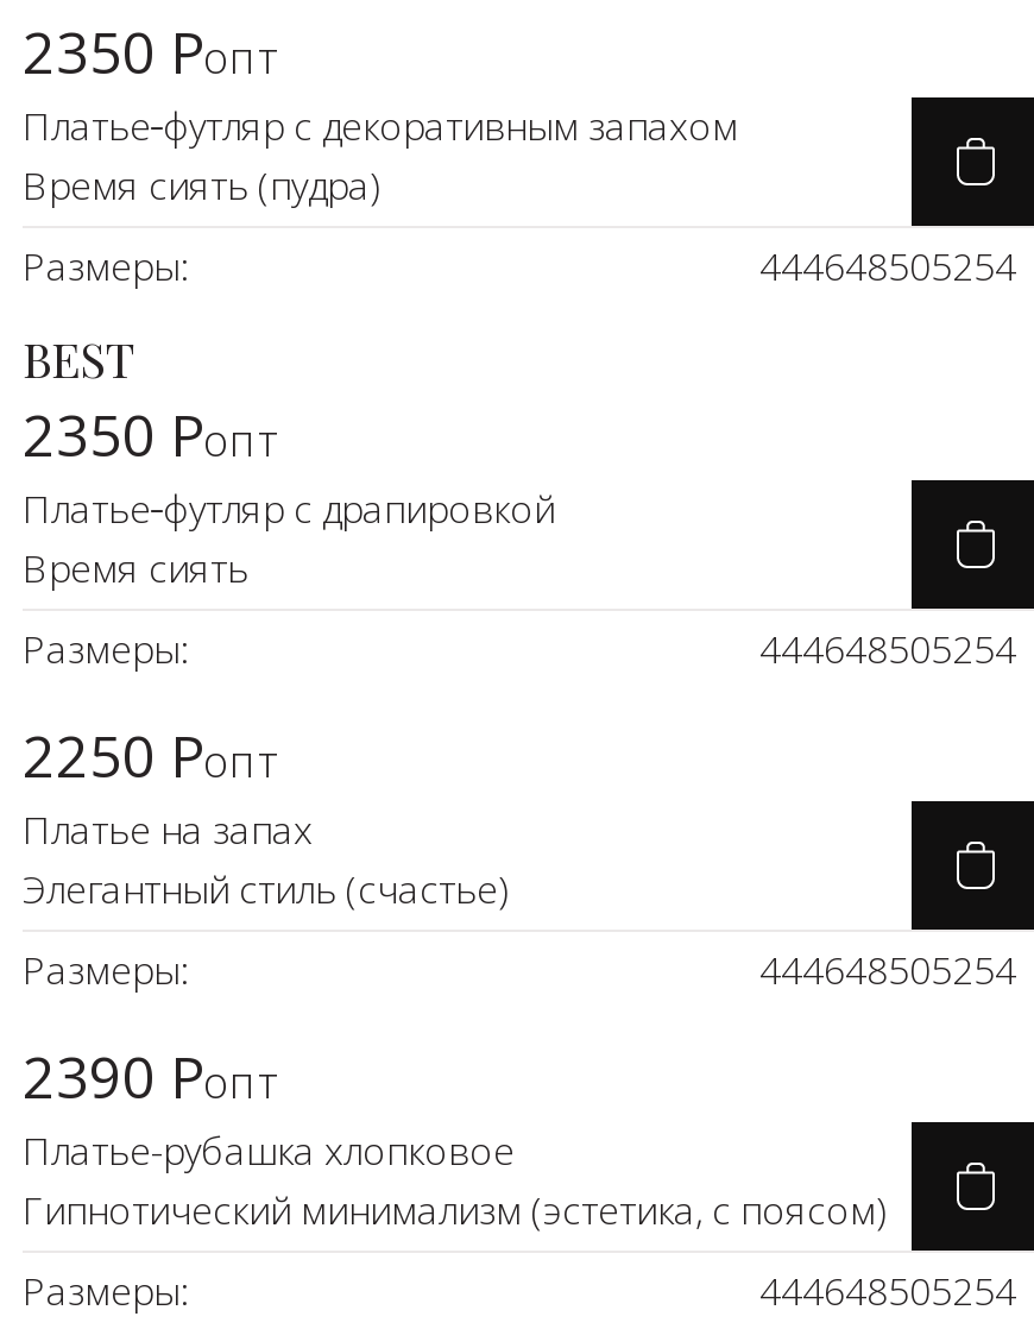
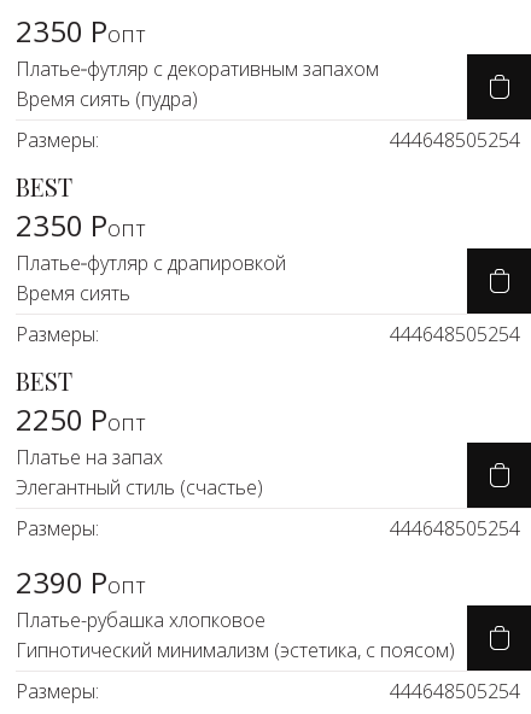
none -> [16,364,72,397] BEST

